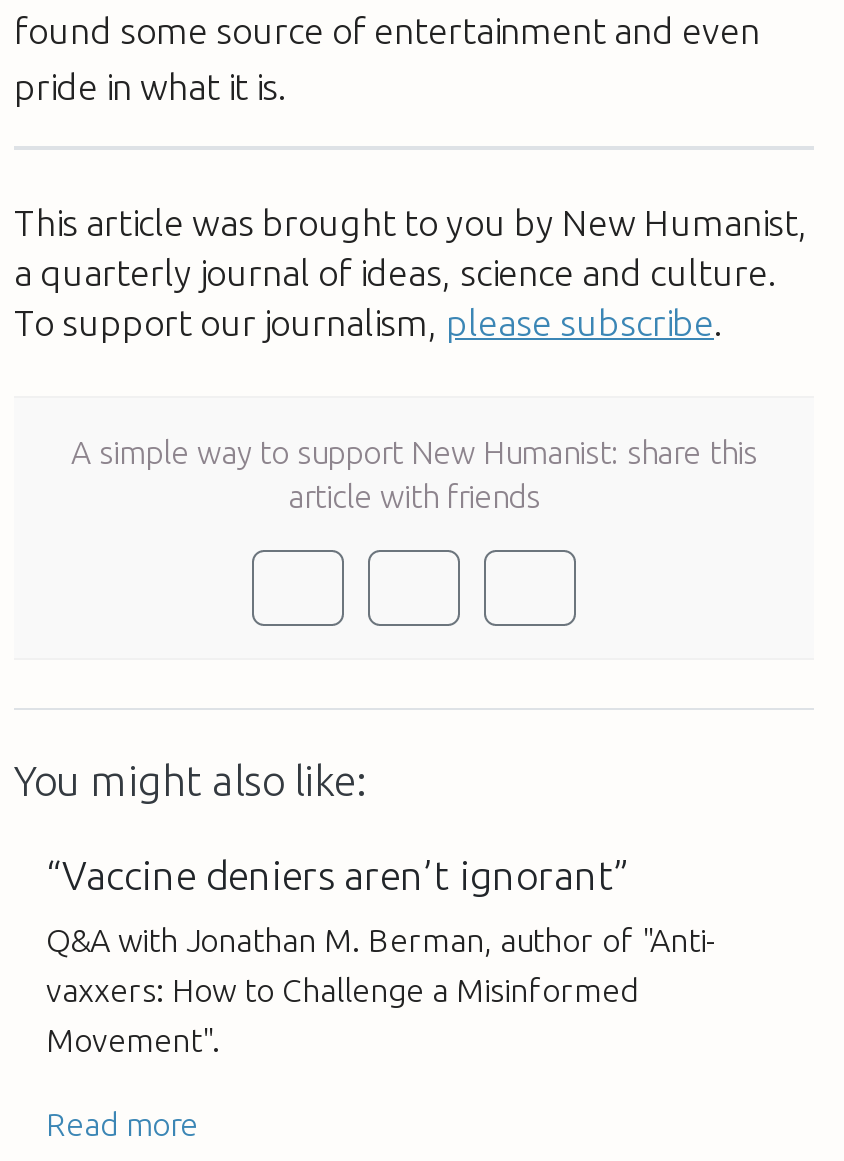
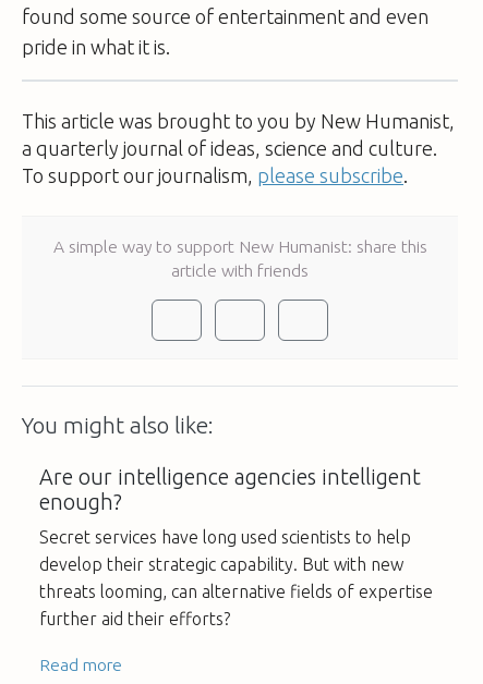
[46,853,630,897] “Vaccine deniers aren’t ignorant” -> [39,465,421,514] Are our intelligence agencies intelligent | enough?
[46,921,718,1057] Q&A with Jonathan M. Berman, author of "Anti- | vaxxers: How to Challenge a Misinformed | Movement". -> [39,527,433,628] Secret services have long used scientists to help | develop their strategic capability. But with new | threats looming, can alternative fields of expertise | further aid their efforts?

